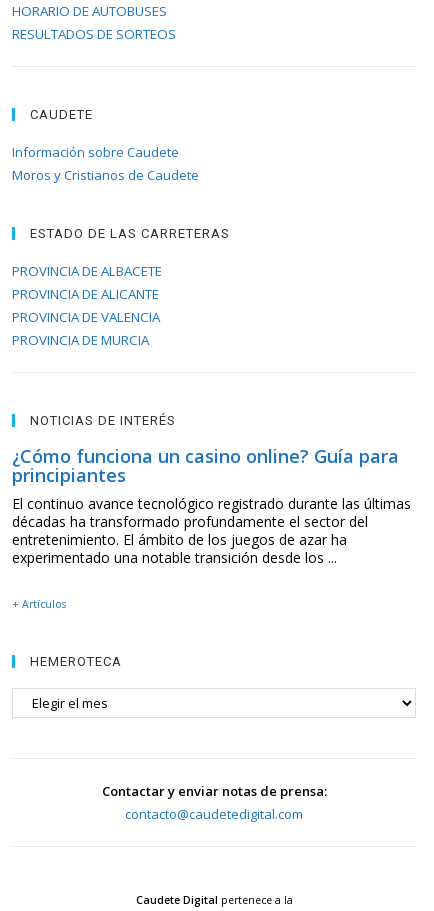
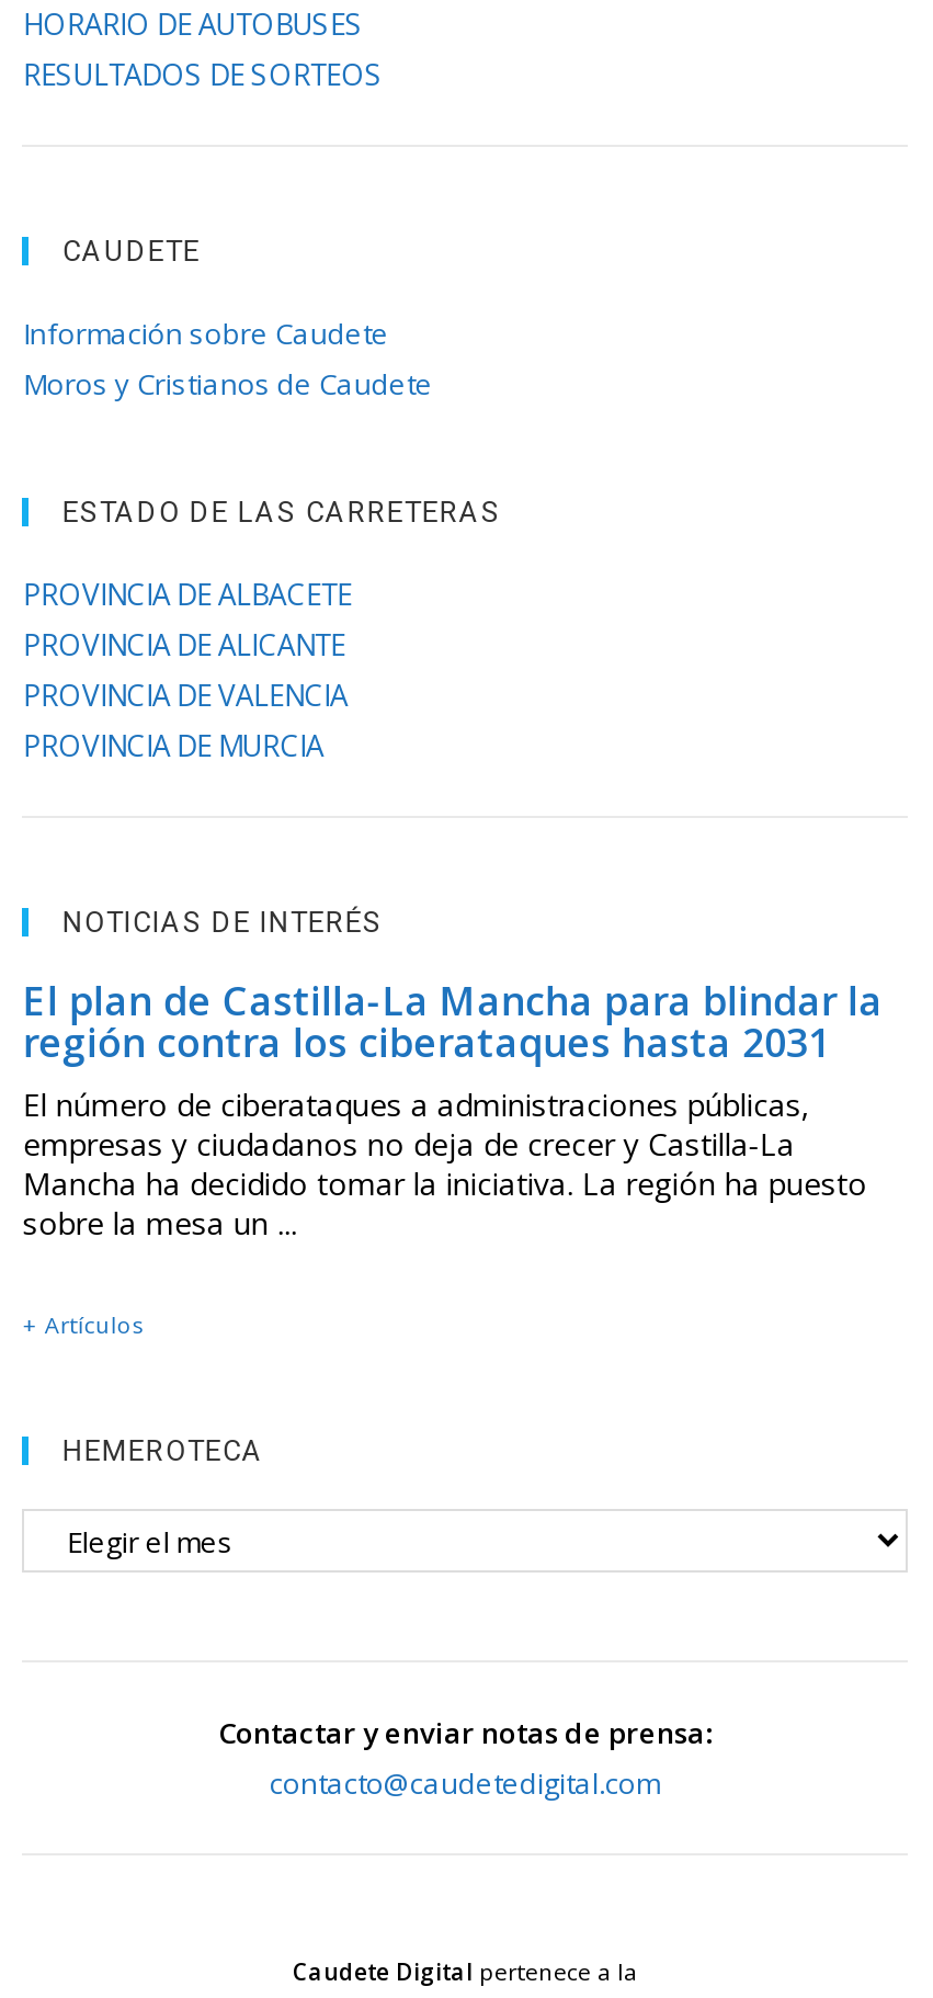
[12,444,411,567] ¿Cómo funciona un casino online? Guía para | principiantes | El continuo avance tecnológico registrado durante las últimas | décadas ha transformado profundamente el sector del | entretenimiento. El ámbito de los juegos de azar ha | experimentado una notable transición desde los ... -> [23,974,882,1244] El plan de Castilla-La Mancha para blindar la | región contra los ciberataques hasta 2031 | El número de ciberataques a administraciones públicas, | empresas y ciudadanos no deja de crecer y Castilla-La | Mancha ha decidido tomar la iniciativa. La región ha puesto | sobre la mesa un ...

